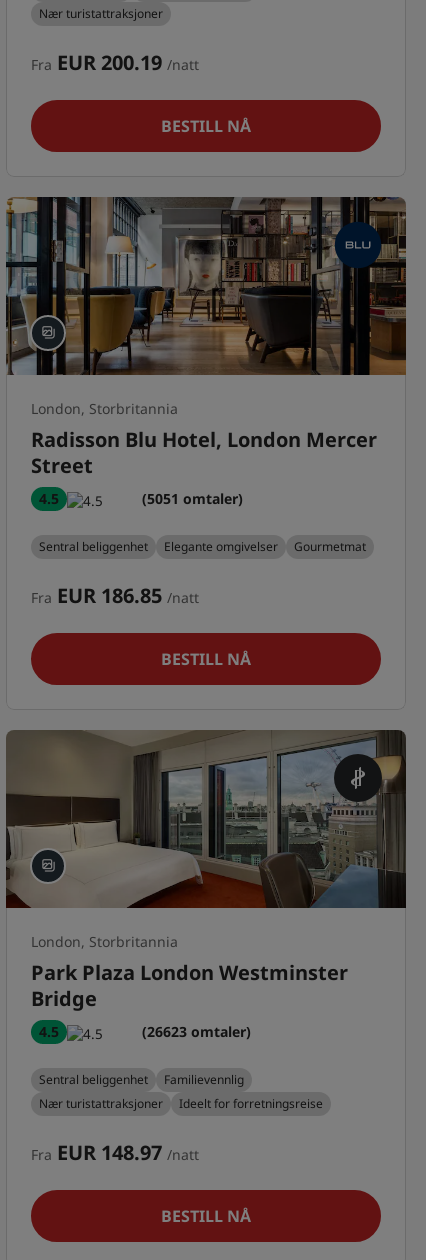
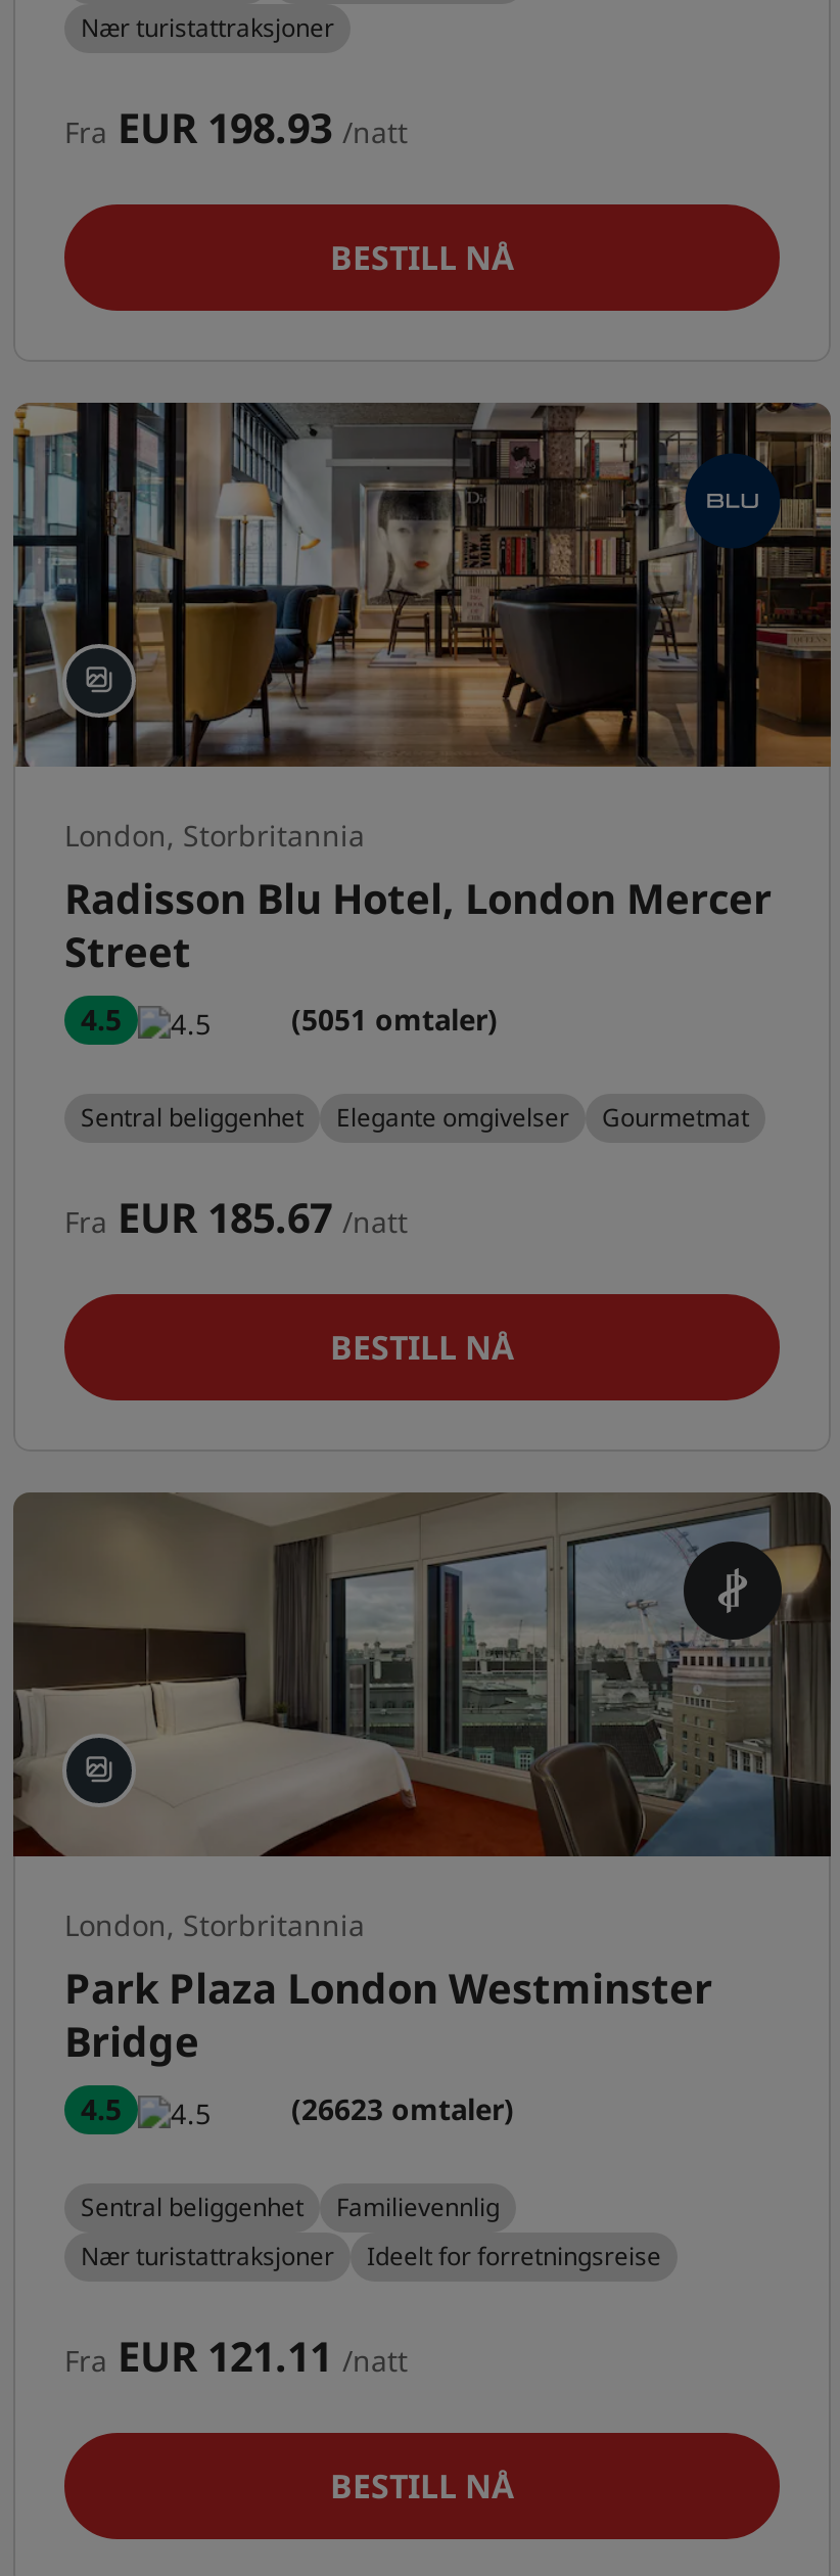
[31,49,199,76] Fra EUR 200.19 /natt -> [64,100,408,155] Fra EUR 198.93 /natt
[31,582,199,609] Fra EUR 186.85 /natt -> [64,1190,408,1245] Fra EUR 185.67 /natt
[31,1139,199,1166] Fra EUR 148.97 /natt -> [64,2329,408,2384] Fra EUR 121.11 /natt

